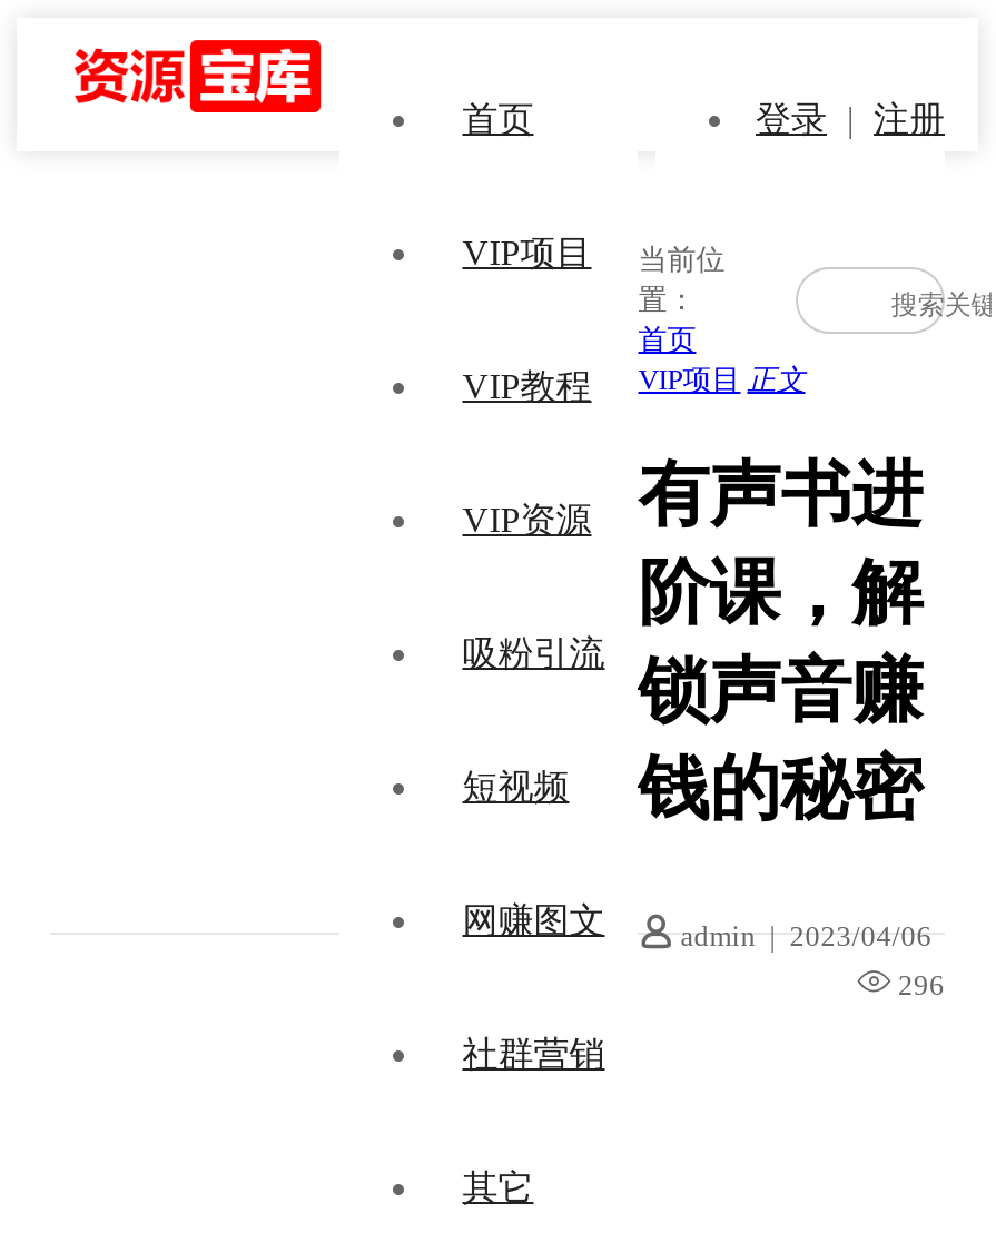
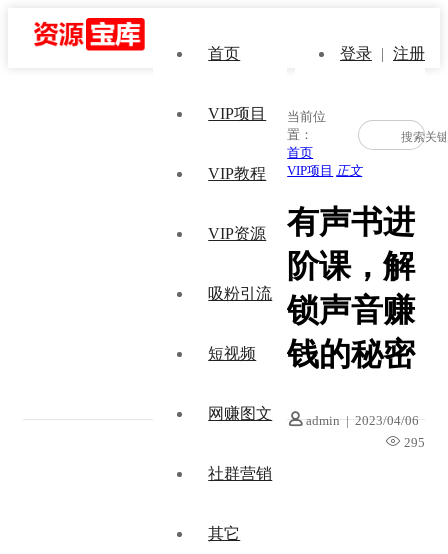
[891,968,945,1001] 296 -> [401,435,425,450] 295

